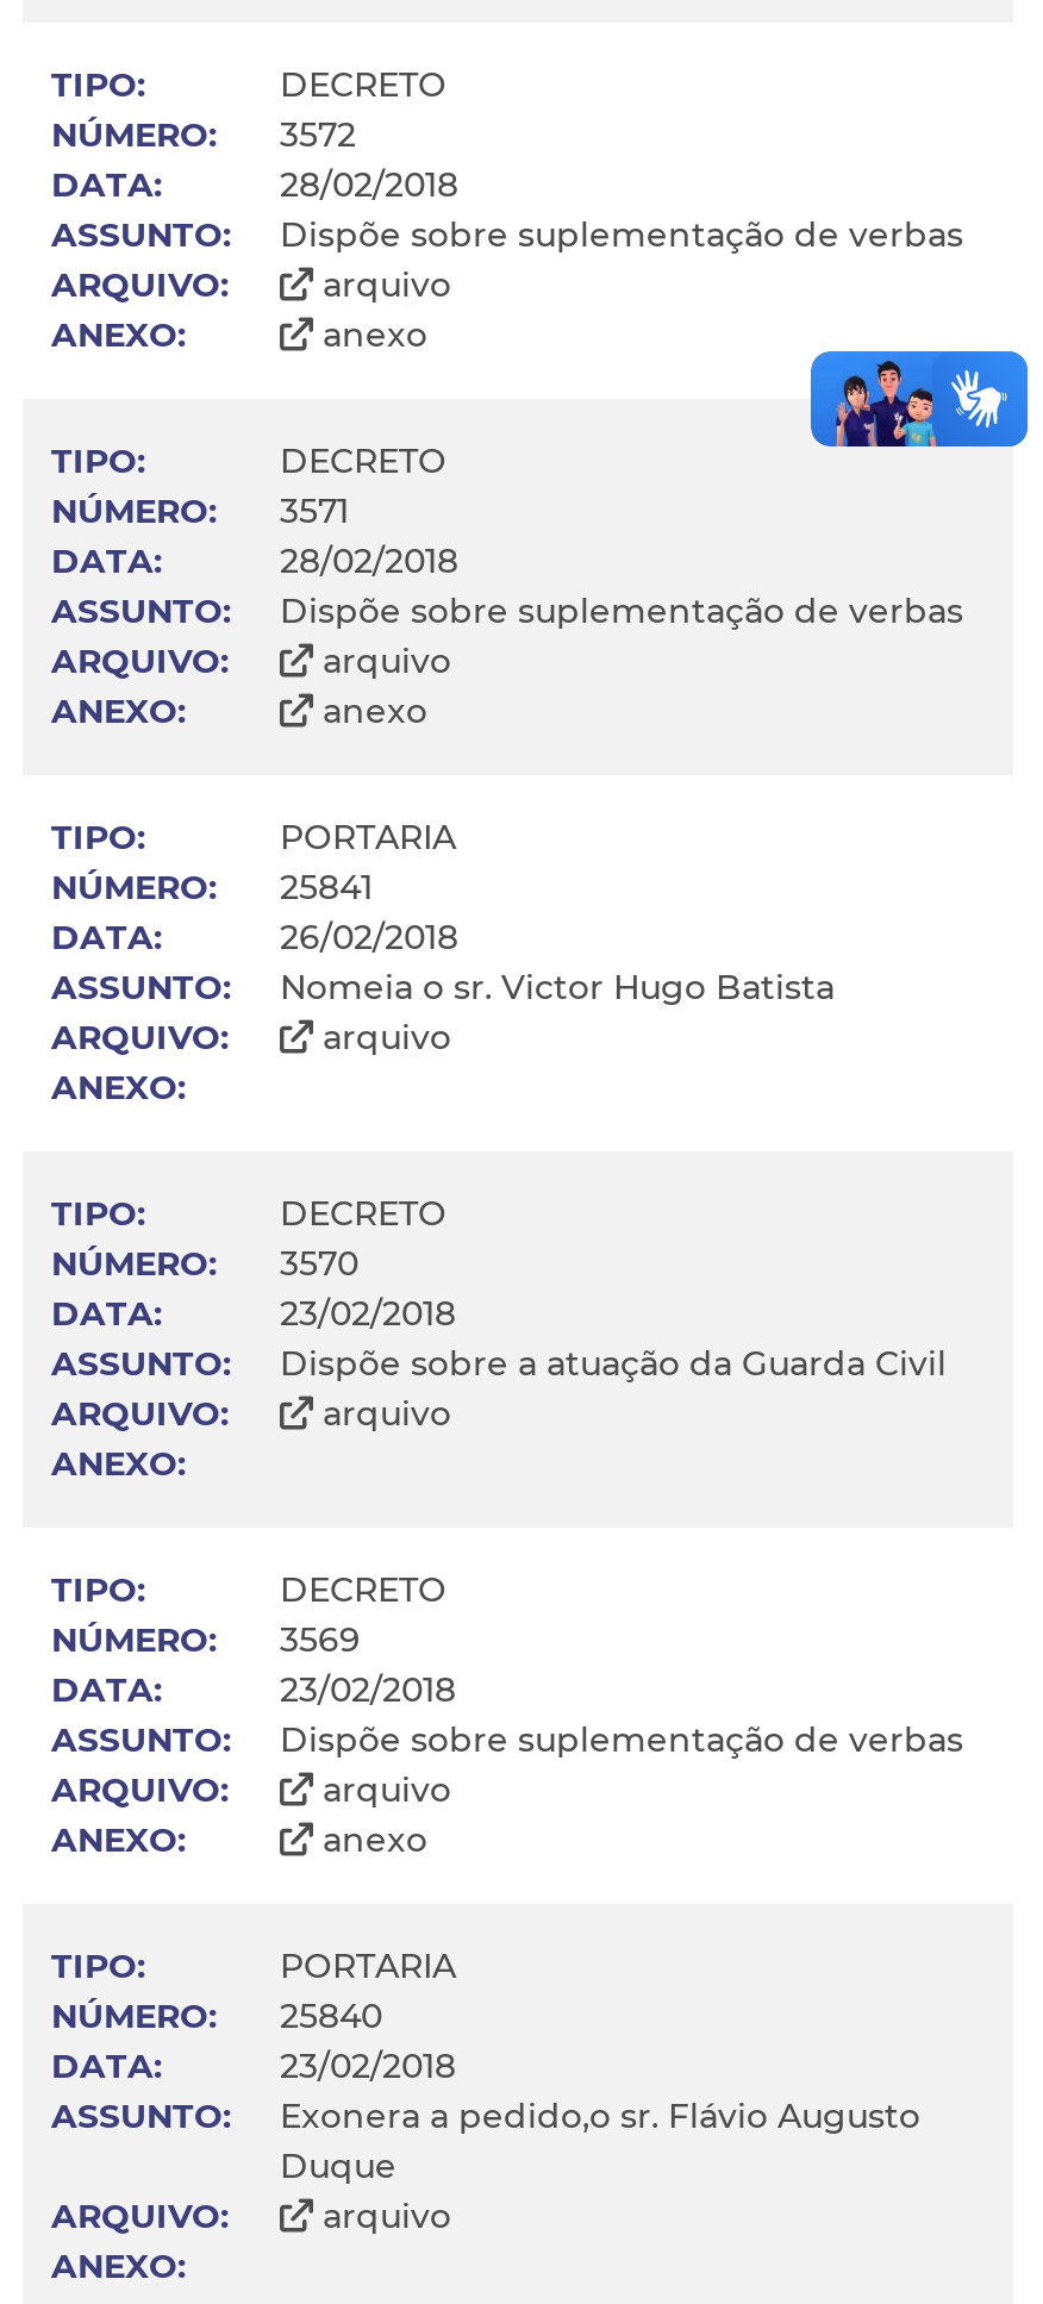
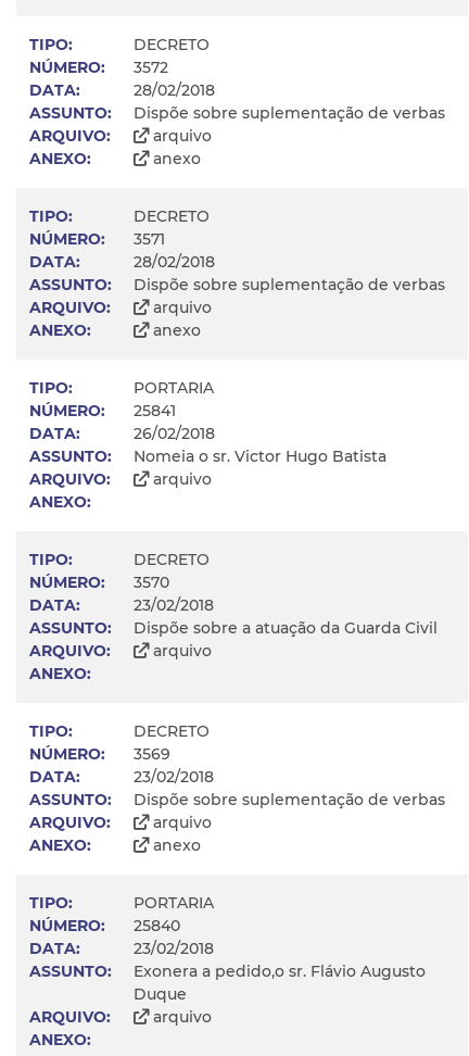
[808,349,1030,449] [image] -> none

